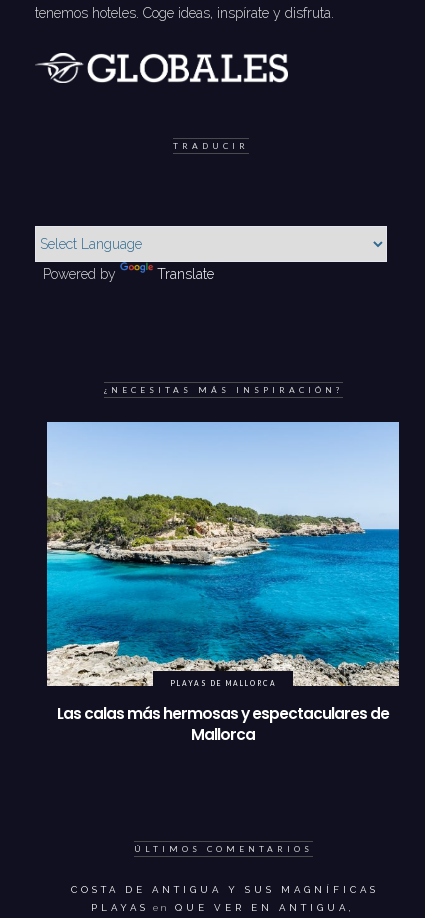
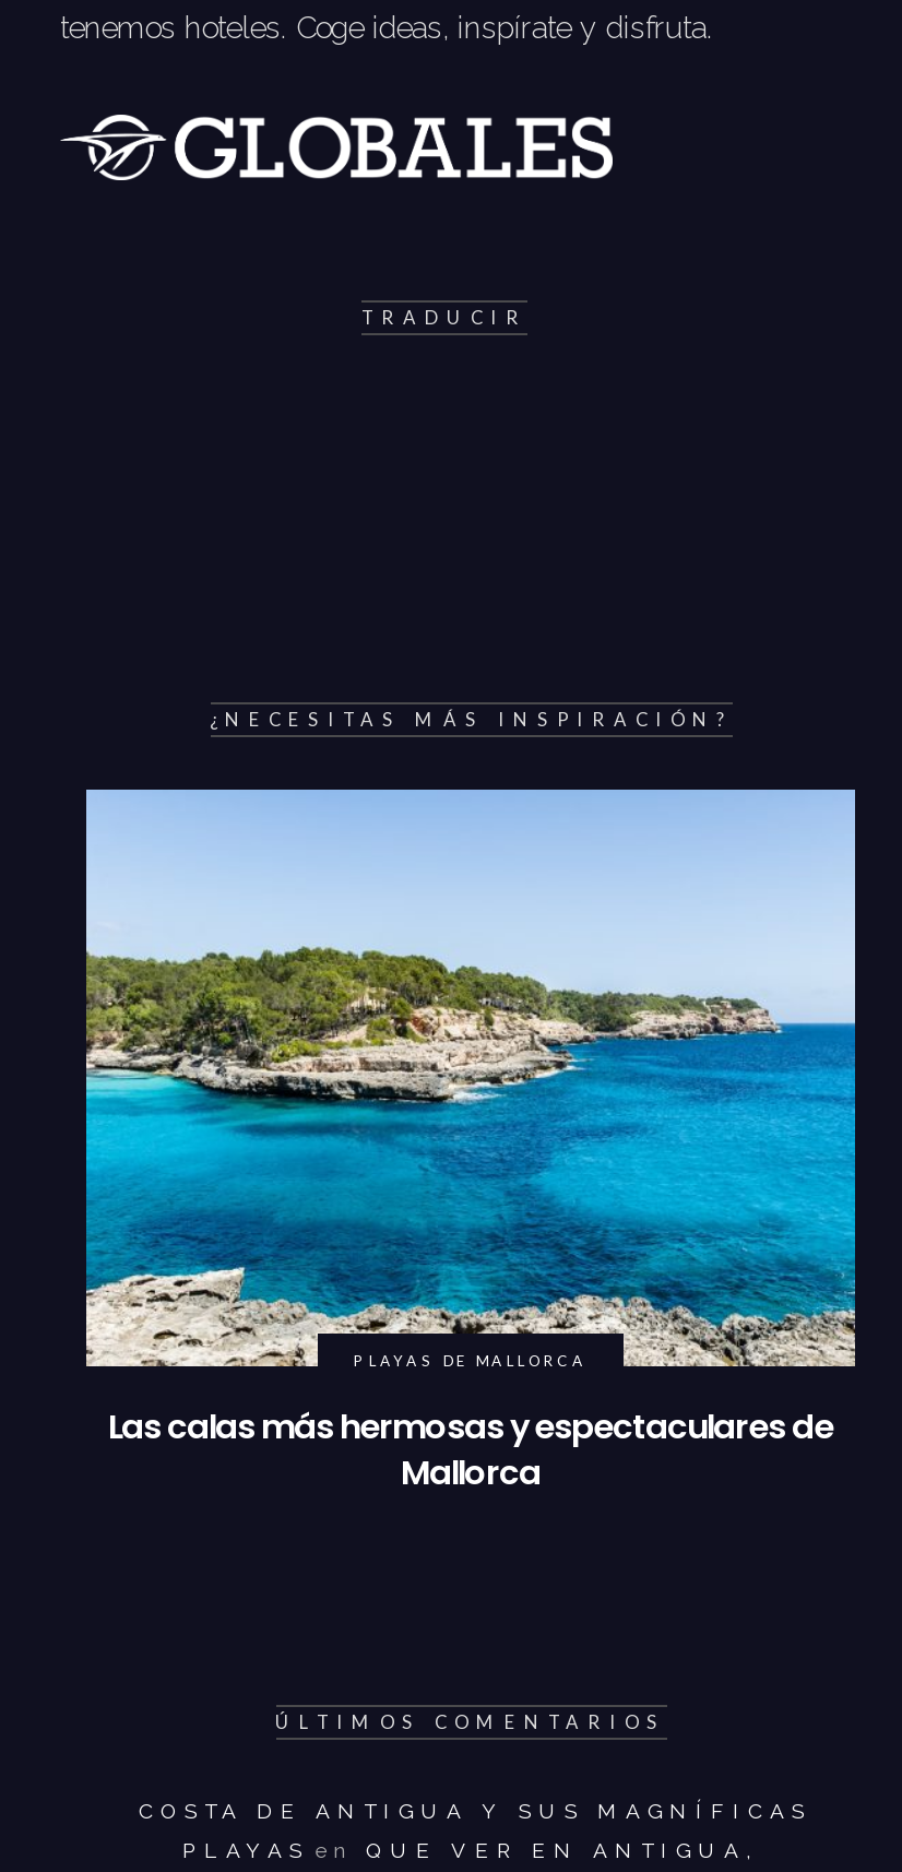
[35,266,214,282] Powered by | Translate -> none

